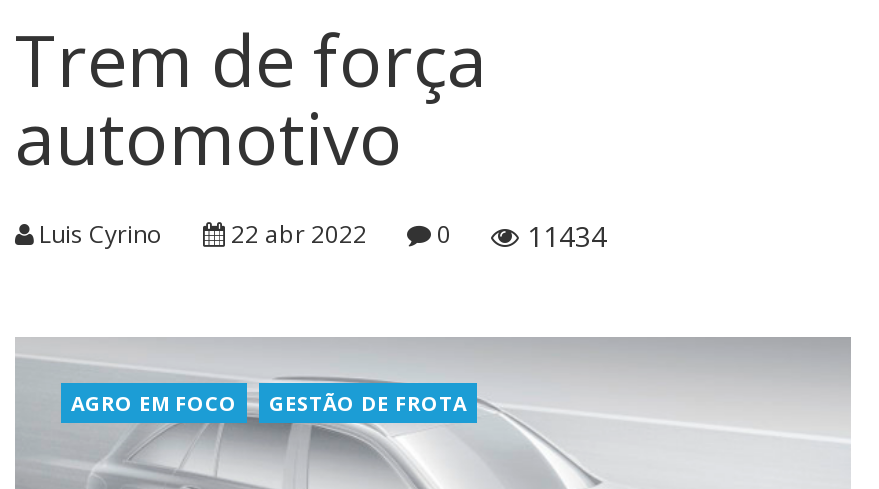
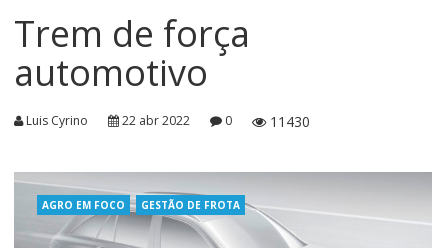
[33,217,607,255] Luis Cyrino 22 abr 2022 0 11434 -> [23,112,310,131] Luis Cyrino 22 abr 2022 0 11430

